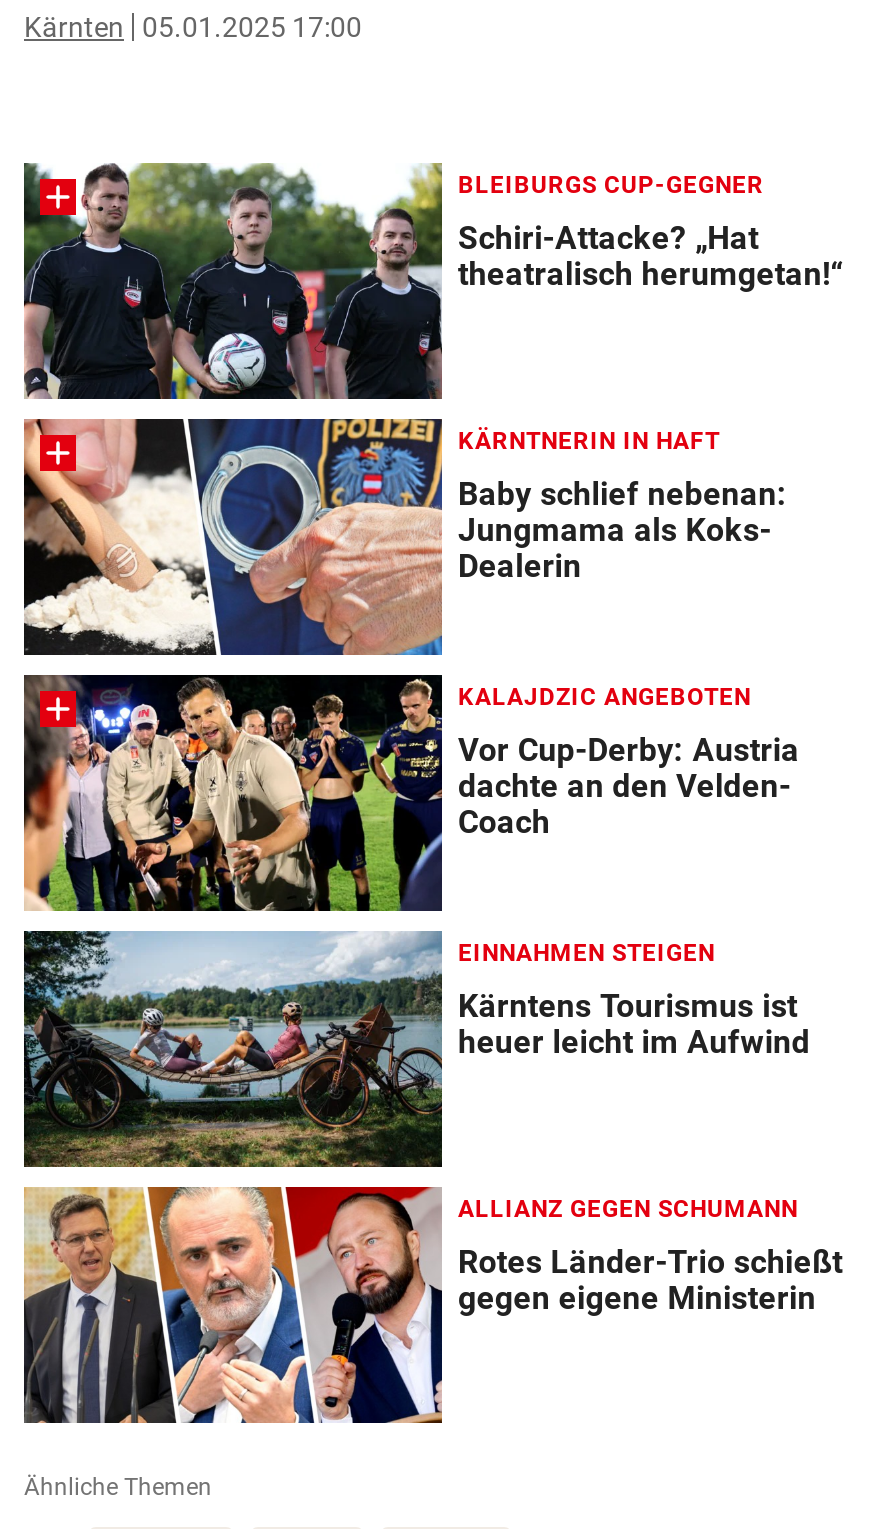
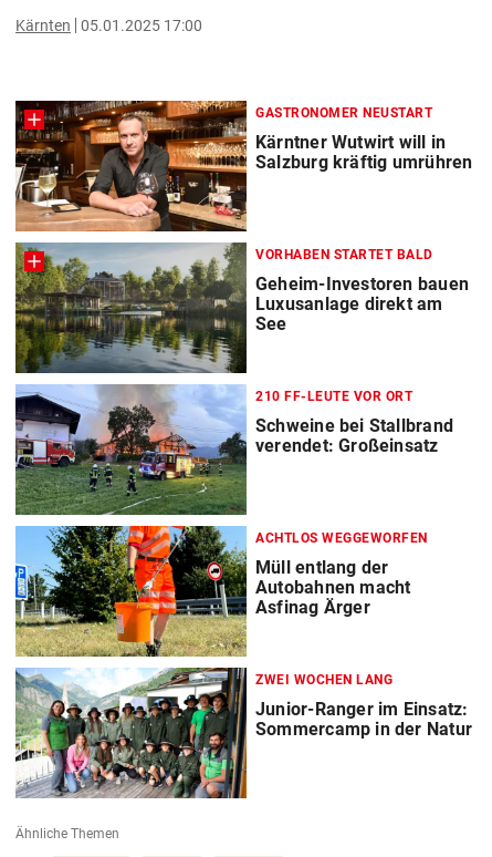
[22,161,764,401] [image] | BLEIBURGS CUP-GEGNER -> [14,100,432,233] [image] | GASTRONOMER NEUSTART
[458,219,845,293] Schiri-Attacke? „Hat | theatralisch herumgetan!“ -> [255,132,473,173] Kärntner Wutwirt will in | Salzburg kräftig umrühren
[24,417,720,657] [image] | KÄRNTNERIN IN HAFT -> [14,241,433,374] [image] | VORHABEN STARTET BALD
[458,475,787,585] Baby schlief nebenan: | Jungmama als Koks- | Dealerin -> [255,273,469,334] Geheim-Investoren bauen | Luxusanlage direkt am | See
[22,673,751,913] [image] | KALAJDZIC ANGEBOTEN -> [14,384,412,516] [image] | 210 FF-LEUTE VOR ORT
[458,731,800,841] Vor Cup-Derby: Austria | dachte an den Velden- | Coach -> [255,415,453,456] Schweine bei Stallbrand | verendet: Großeinsatz
[22,929,715,1169] [image] | EINNAHMEN STEIGEN -> [14,525,427,658] [image] | ACHTLOS WEGGEWORFEN
[458,987,810,1061] Kärntens Tourismus ist | heuer leicht im Aufwind -> [255,557,411,618] Müll entlang der | Autobahnen macht | Asfinag Ärger
[22,1185,798,1425] [image] | ALLIANZ GEGEN SCHUMANN -> [14,667,392,799] [image] | ZWEI WOCHEN LANG
[458,1243,843,1317] Rotes Länder-Trio schießt | gegen eigene Ministerin -> [255,699,472,740] Junior-Ranger im Einsatz: | Sommercamp in der Natur

